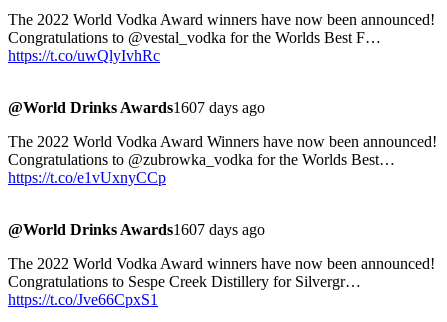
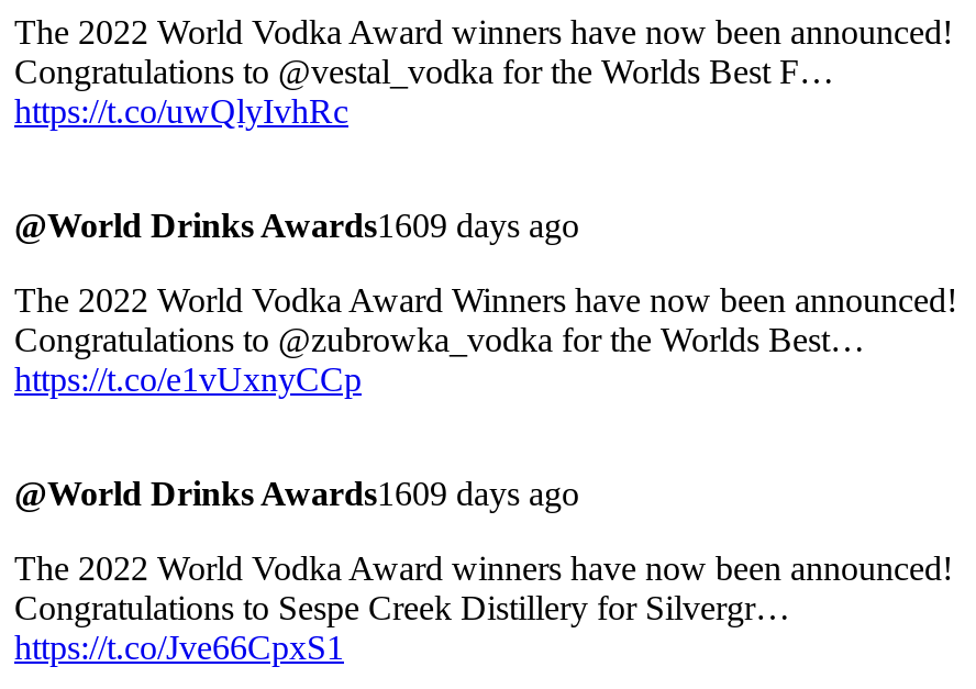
[8,99,265,116] @World Drinks Awards1607 days ago -> [14,206,579,244] @World Drinks Awards1609 days ago
[8,221,265,238] @World Drinks Awards1607 days ago -> [14,474,579,512] @World Drinks Awards1609 days ago

